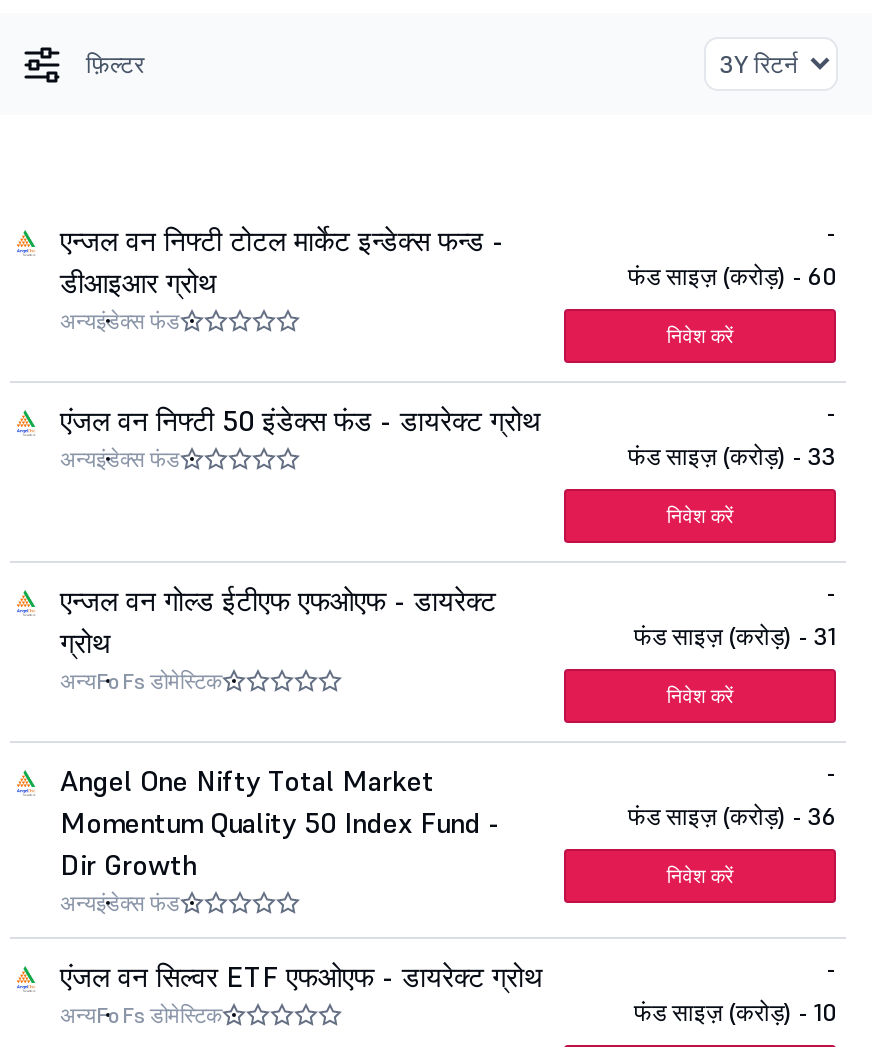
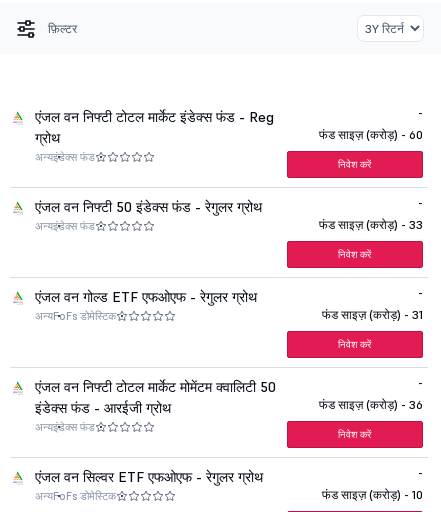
[60,223,504,301] एन्जल वन निफ्टी टोटल मार्केट इन्डेक्स फन्ड - | डीआइआर ग्रोथ -> [35,108,274,147] एंजल वन निफ्टी टोटल मार्केट इंडेक्स फंड - Reg | ग्रोथ
[60,403,540,439] एंजल वन निफ्टी 50 इंडेक्स फंड - डायरेक्ट ग्रोथ -> [35,198,262,216] एंजल वन निफ्टी 50 इंडेक्स फंड - रेगुलर ग्रोथ
[60,583,496,661] एन्जल वन गोल्ड ईटीएफ एफओएफ - डायरेक्ट | ग्रोथ -> [35,288,257,306] एंजल वन गोल्ड ETF एफओएफ - रेगुलर ग्रोथ
[60,763,500,883] Angel One Nifty Total Market | Momentum Quality 50 Index Fund - | Dir Growth -> [35,378,276,417] एंजल वन निफ्टी टोटल मार्केट मोमेंटम क्वालिटी 50 | इंडेक्स फंड - आरईजी ग्रोथ
[60,959,542,995] एंजल वन सिल्वर ETF एफओएफ - डायरेक्ट ग्रोथ -> [35,468,263,486] एंजल वन सिल्वर ETF एफओएफ - रेगुलर ग्रोथ

